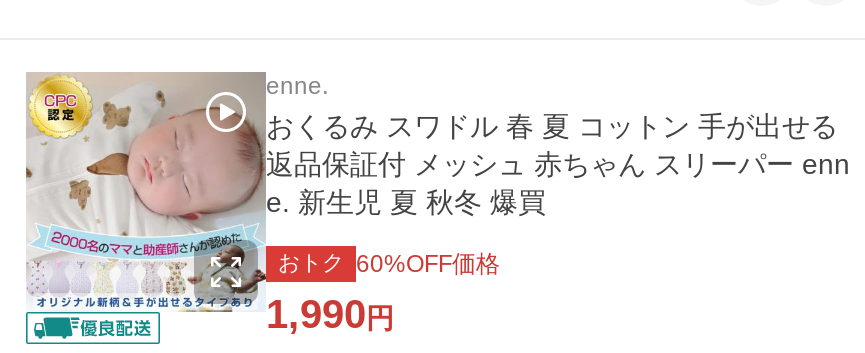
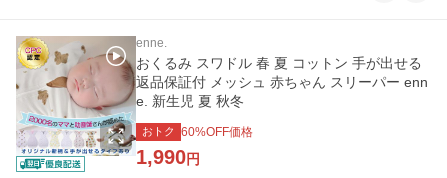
[266,186,546,218] e. 新生児 夏 秋冬 爆買 -> [136,93,244,109] e. 新生児 夏 秋冬

